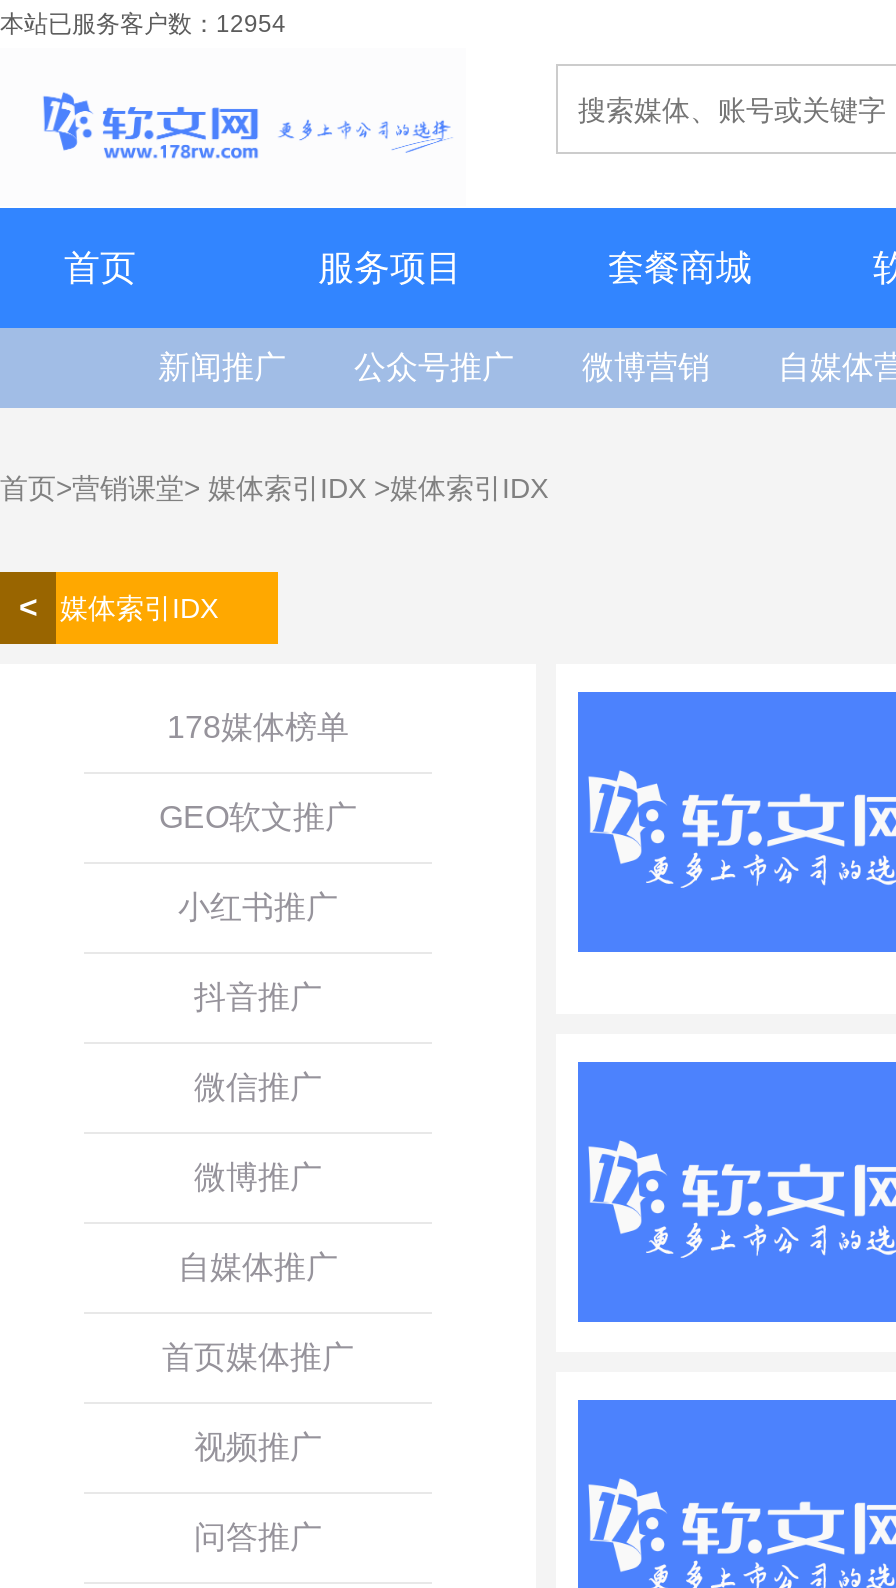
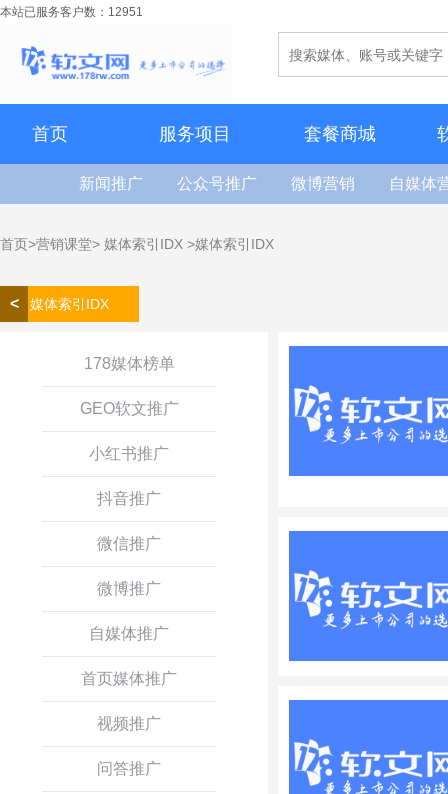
[0,10,286,38] 本站已服务客户数：12954 -> [0,5,143,19] 本站已服务客户数：12951

